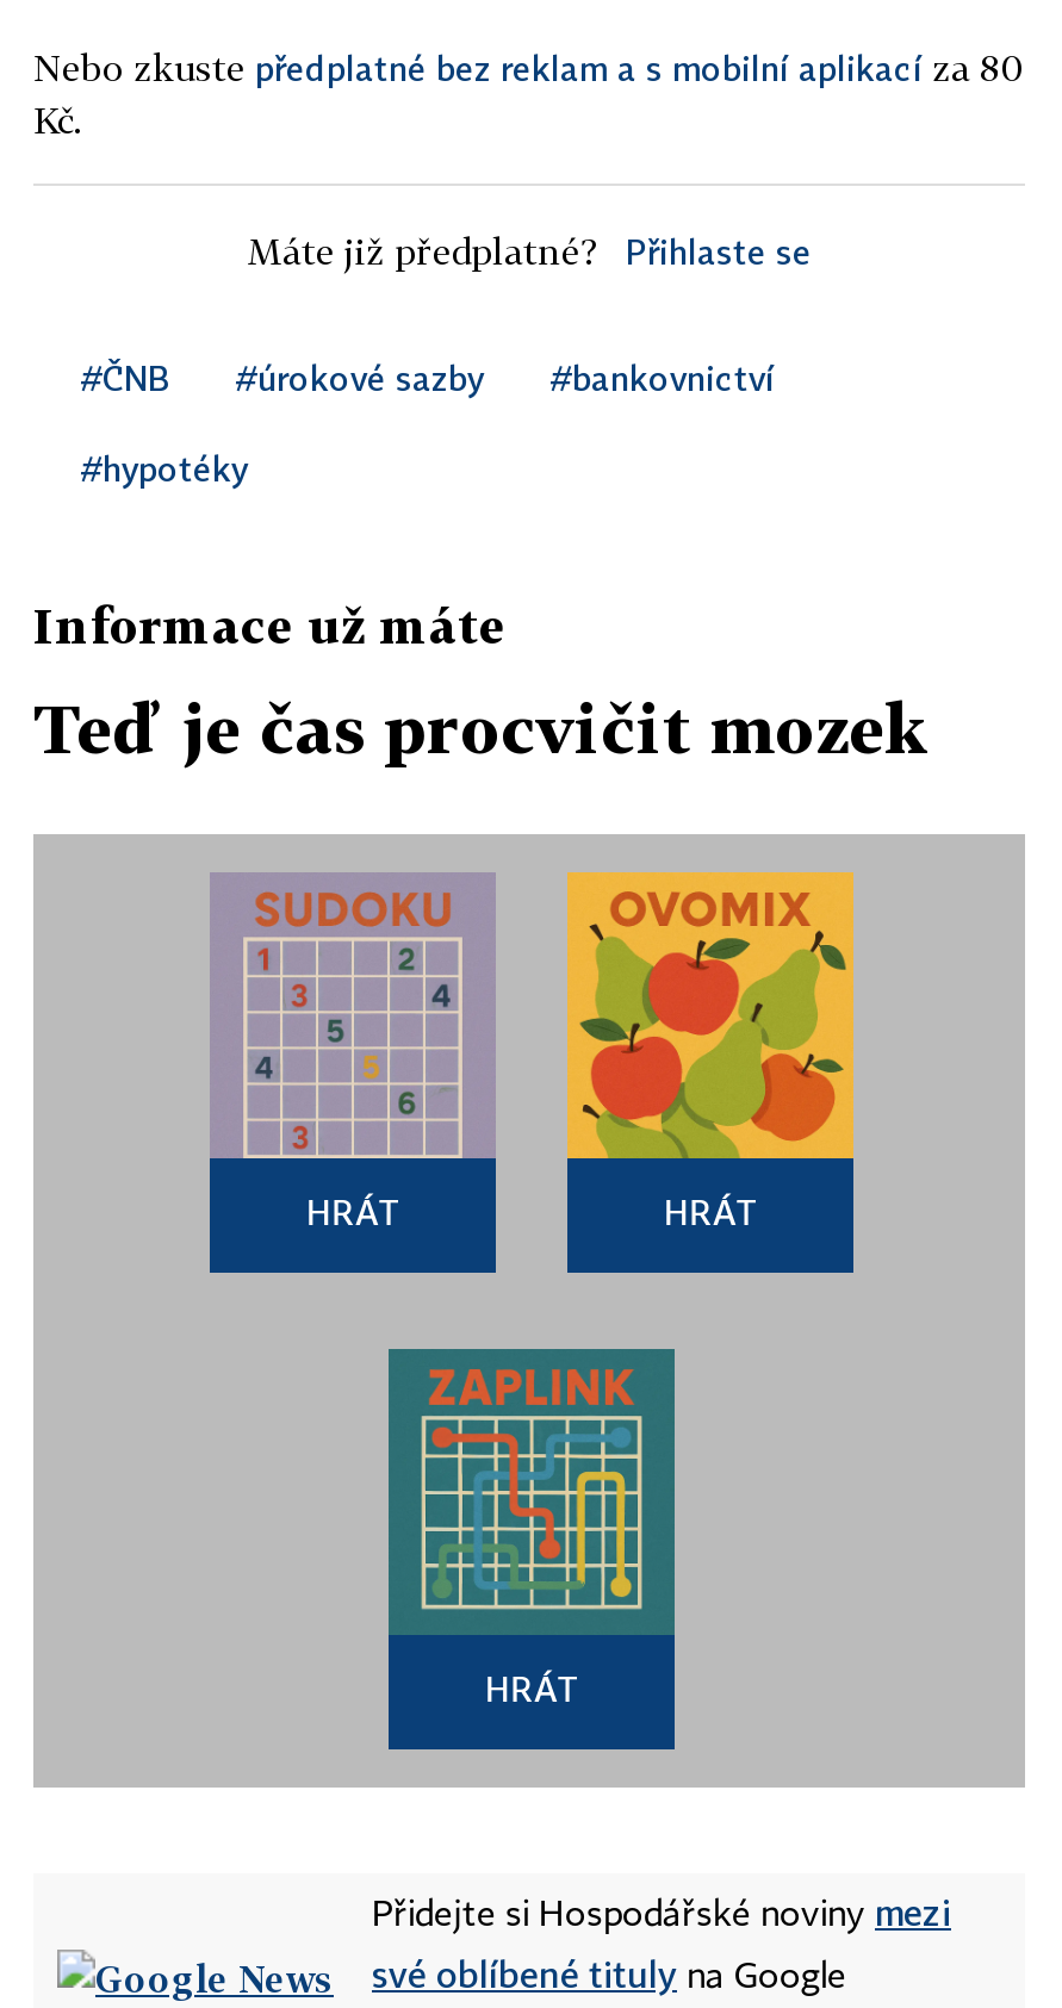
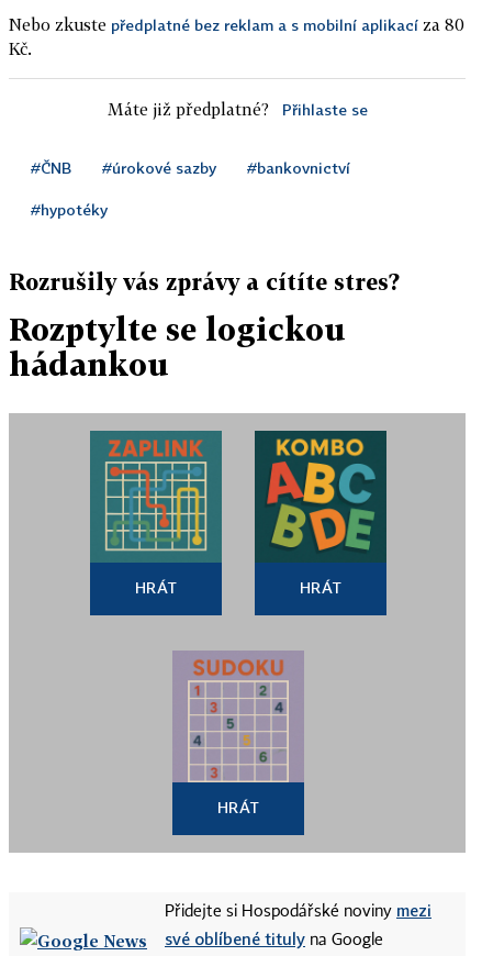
[33,596,505,653] Informace už máte -> [9,268,400,294] Rozrušily vás zprávy a cítíte stres?
[33,689,930,767] Teď je čas procvičit mozek -> [9,311,346,382] Rozptylte se logickou | hádankou
moved [212,875,493,1161] -> [173,652,303,783]: [image]
[565,870,856,1161] [image] -> [254,430,388,563] [image]
moved [389,1349,675,1635] -> [90,431,222,563]: [image]

